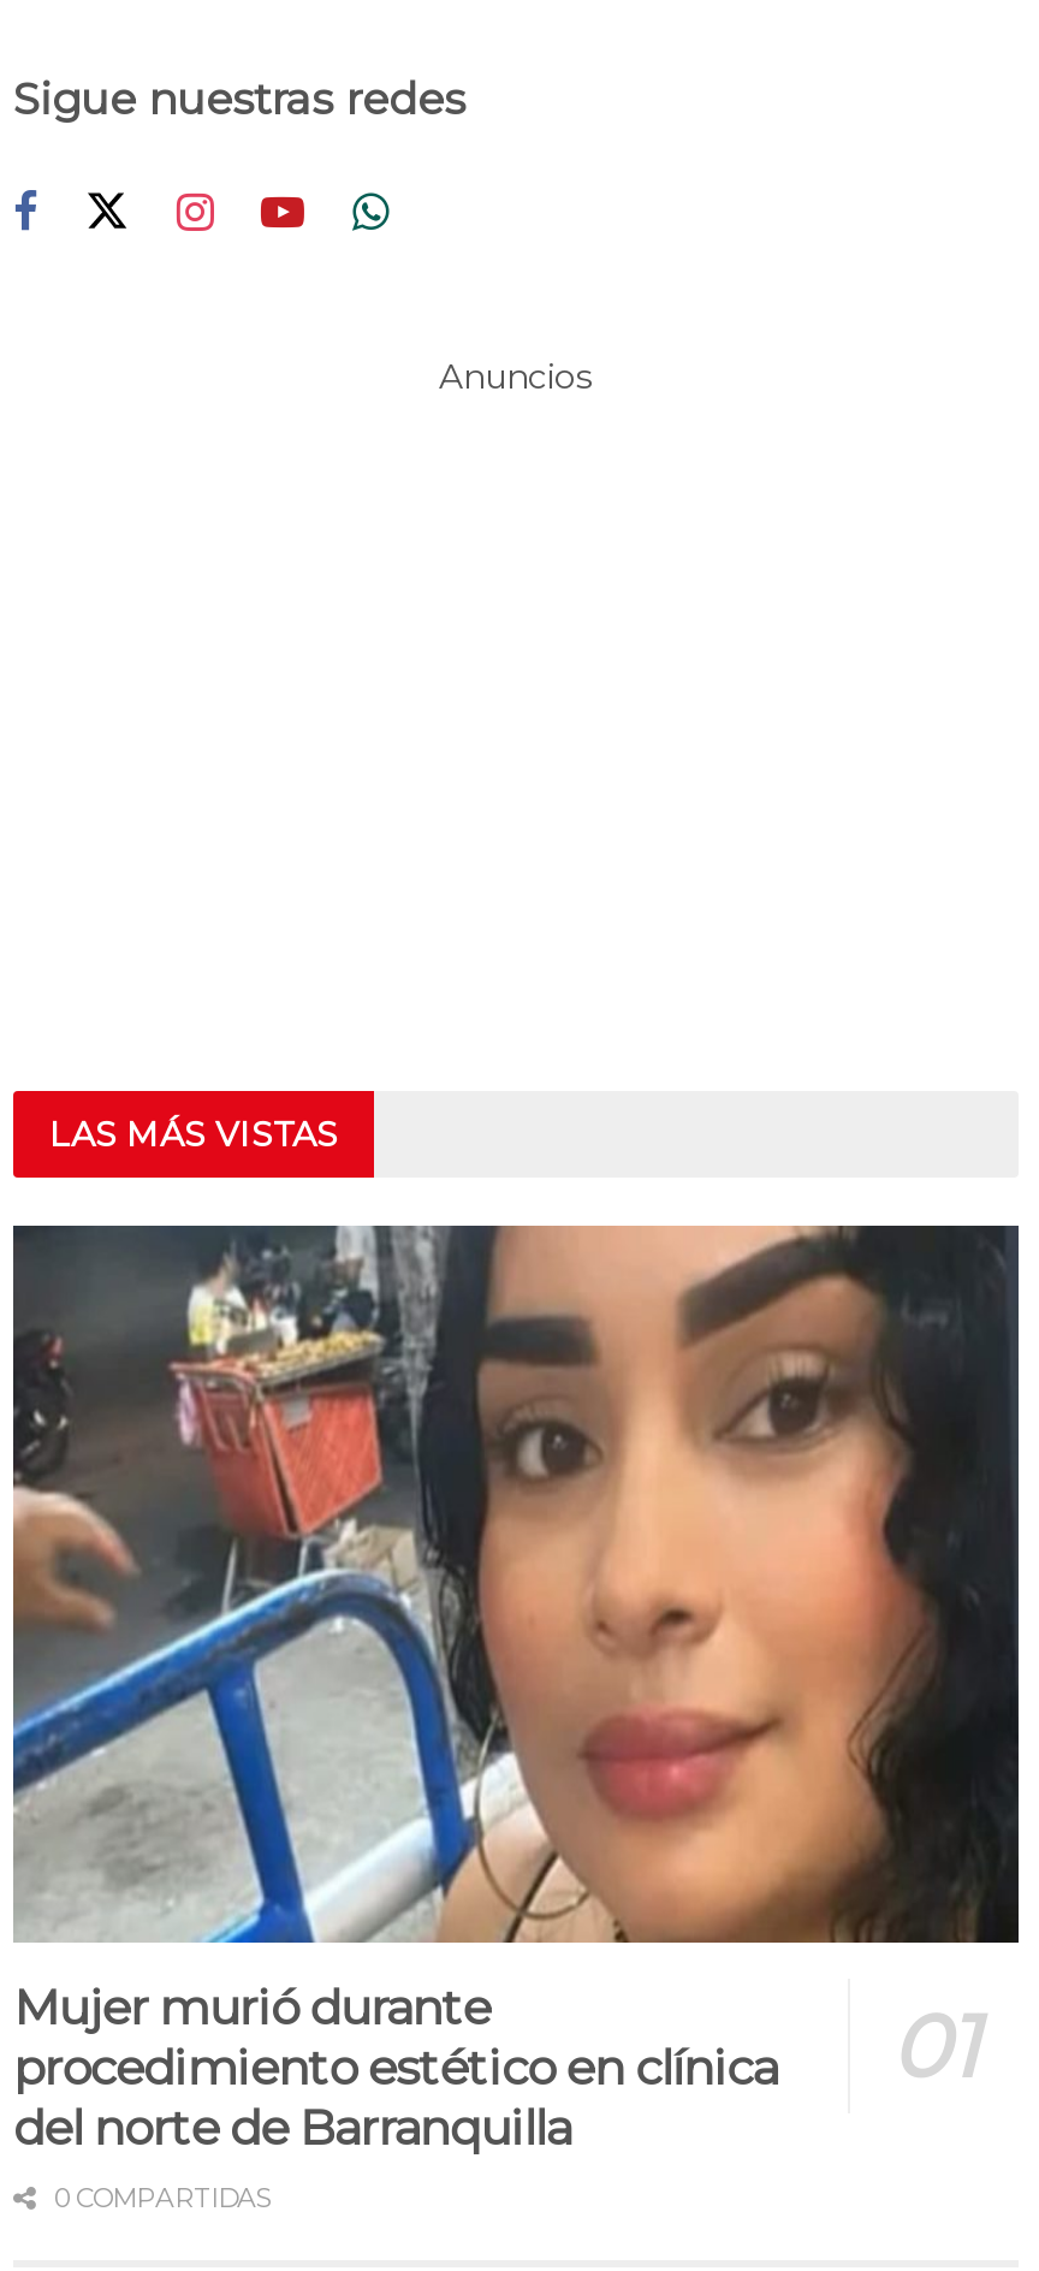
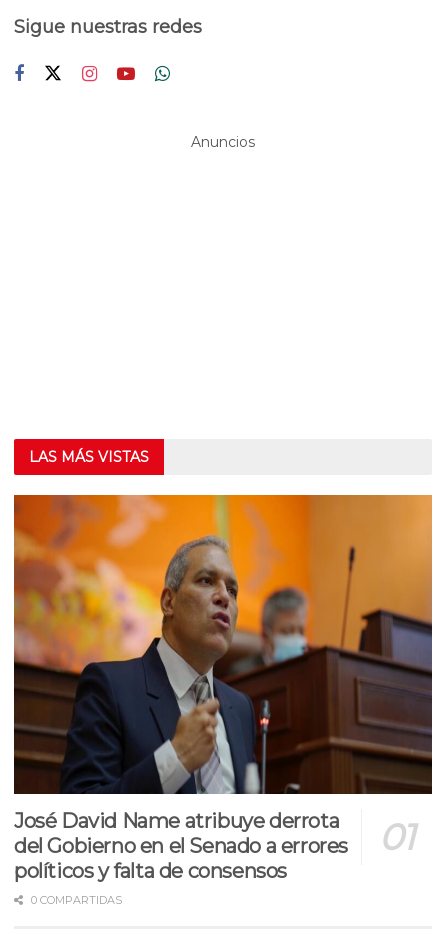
[11,1223,1021,2157] [image] | Mujer murió durante | procedimiento estético en clínica | del norte de Barranquilla -> [13,494,433,883] [image] | José David Name atribuye derrota | del Gobierno en el Senado a errores | políticos y falta de consensos

